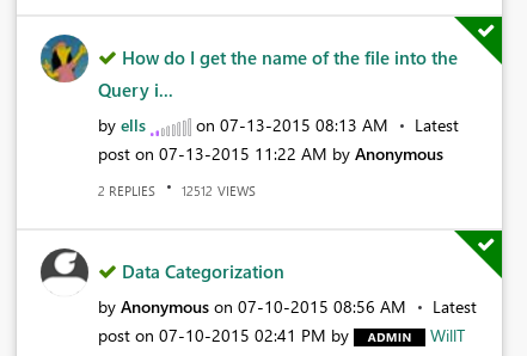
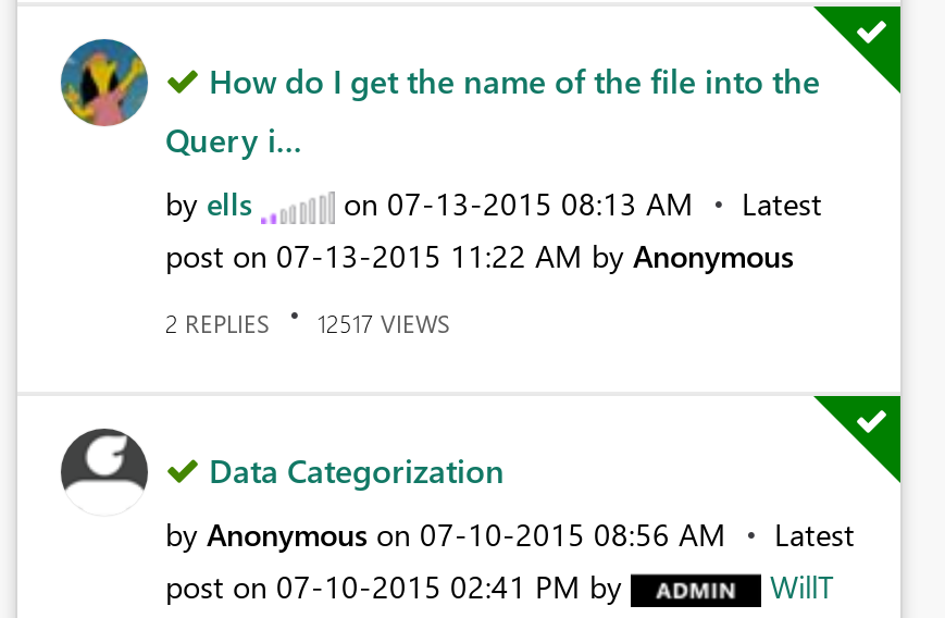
[98,181,256,199] 2 REPLIES 12512 VIEWS -> [165,307,450,339] 2 REPLIES 12517 VIEWS

